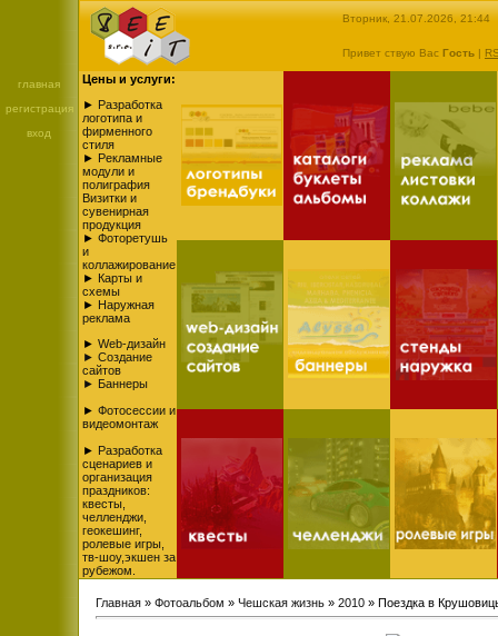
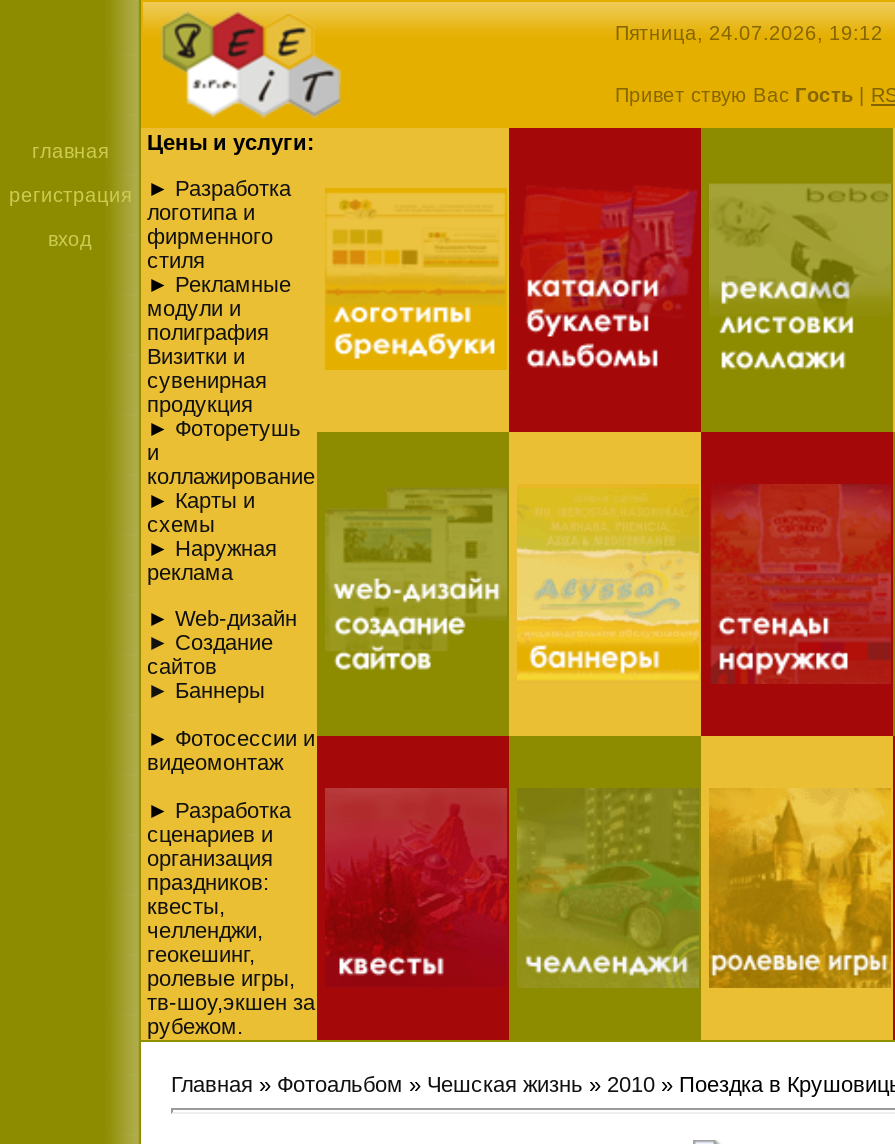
[342,12,490,24] Вторник, 21.07.2026, 21:44 -> [615,22,883,44] Пятница, 24.07.2026, 19:12

